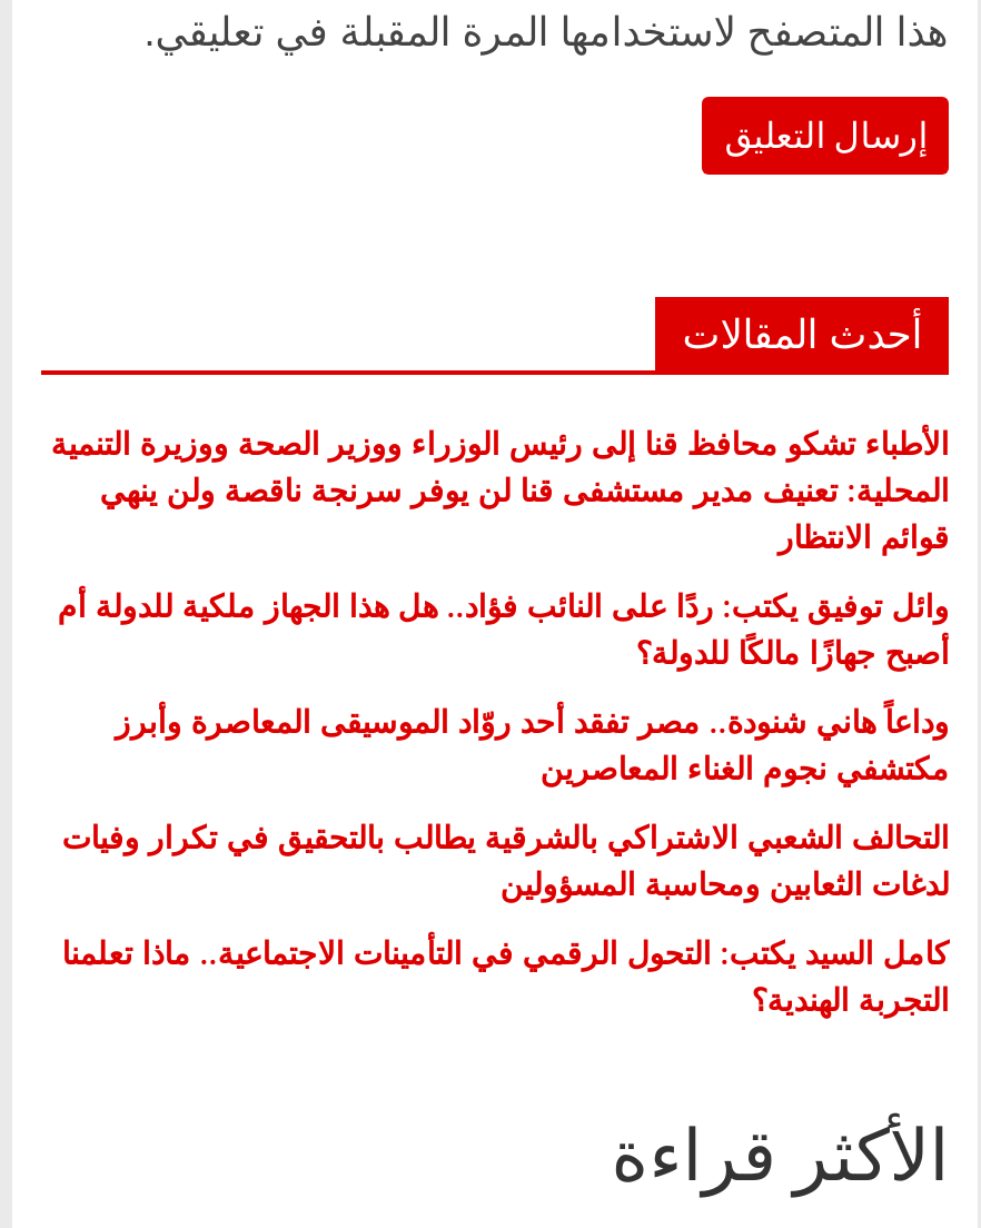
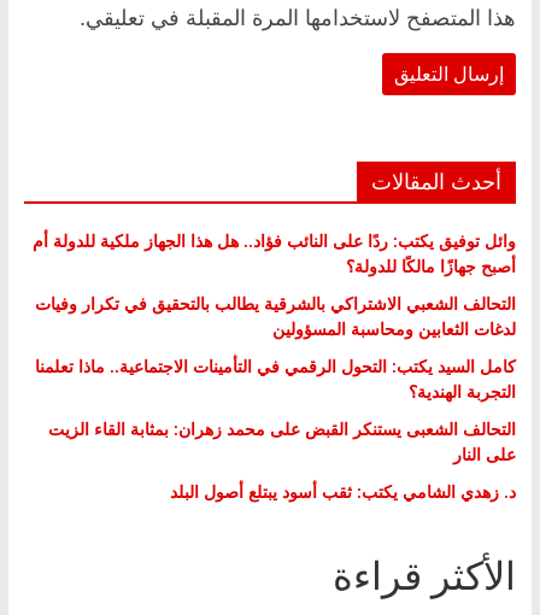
[50,421,949,557] الأطباء تشكو محافظ قنا إلى رئيس الوزراء ووزير الصحة ووزيرة التنمية | المحلية: تعنيف مدير مستشفى قنا لن يوفر سرنجة ناقصة ولن ينهي | قوائم الانتظار -> none
moved [57,584,949,673] -> [33,229,516,277]: وائل توفيق يكتب: ردًا على النائب فؤاد.. هل هذا الجهاز ملكية للدولة أم | أصبح جهازًا مالكًا للدولة؟
[115,699,949,788] وداعاً هاني شنودة.. مصر تفقد أحد روّاد الموسيقى المعاصرة وأبرز | مكتشفي نجوم الغناء المعاصرين -> none
moved [62,815,949,1020] -> [35,292,516,403]: التحالف الشعبي الاشتراكي بالشرقية يطالب بالتحقيق في تكرار وفيات | لدغات الثعابين ومحاسبة المسؤولين | كامل السيد يكتب: التحول الرقمي في التأمينات الاجتماعية.. ماذا تعلمنا | التجربة الهندية؟
none -> [48,417,516,503] التحالف الشعبى يستنكر القبض على محمد زهران: بمثابة القاء الزيت | على النار | د. زهدي الشامي يكتب: ثقب أسود يبتلع أصول البلد

